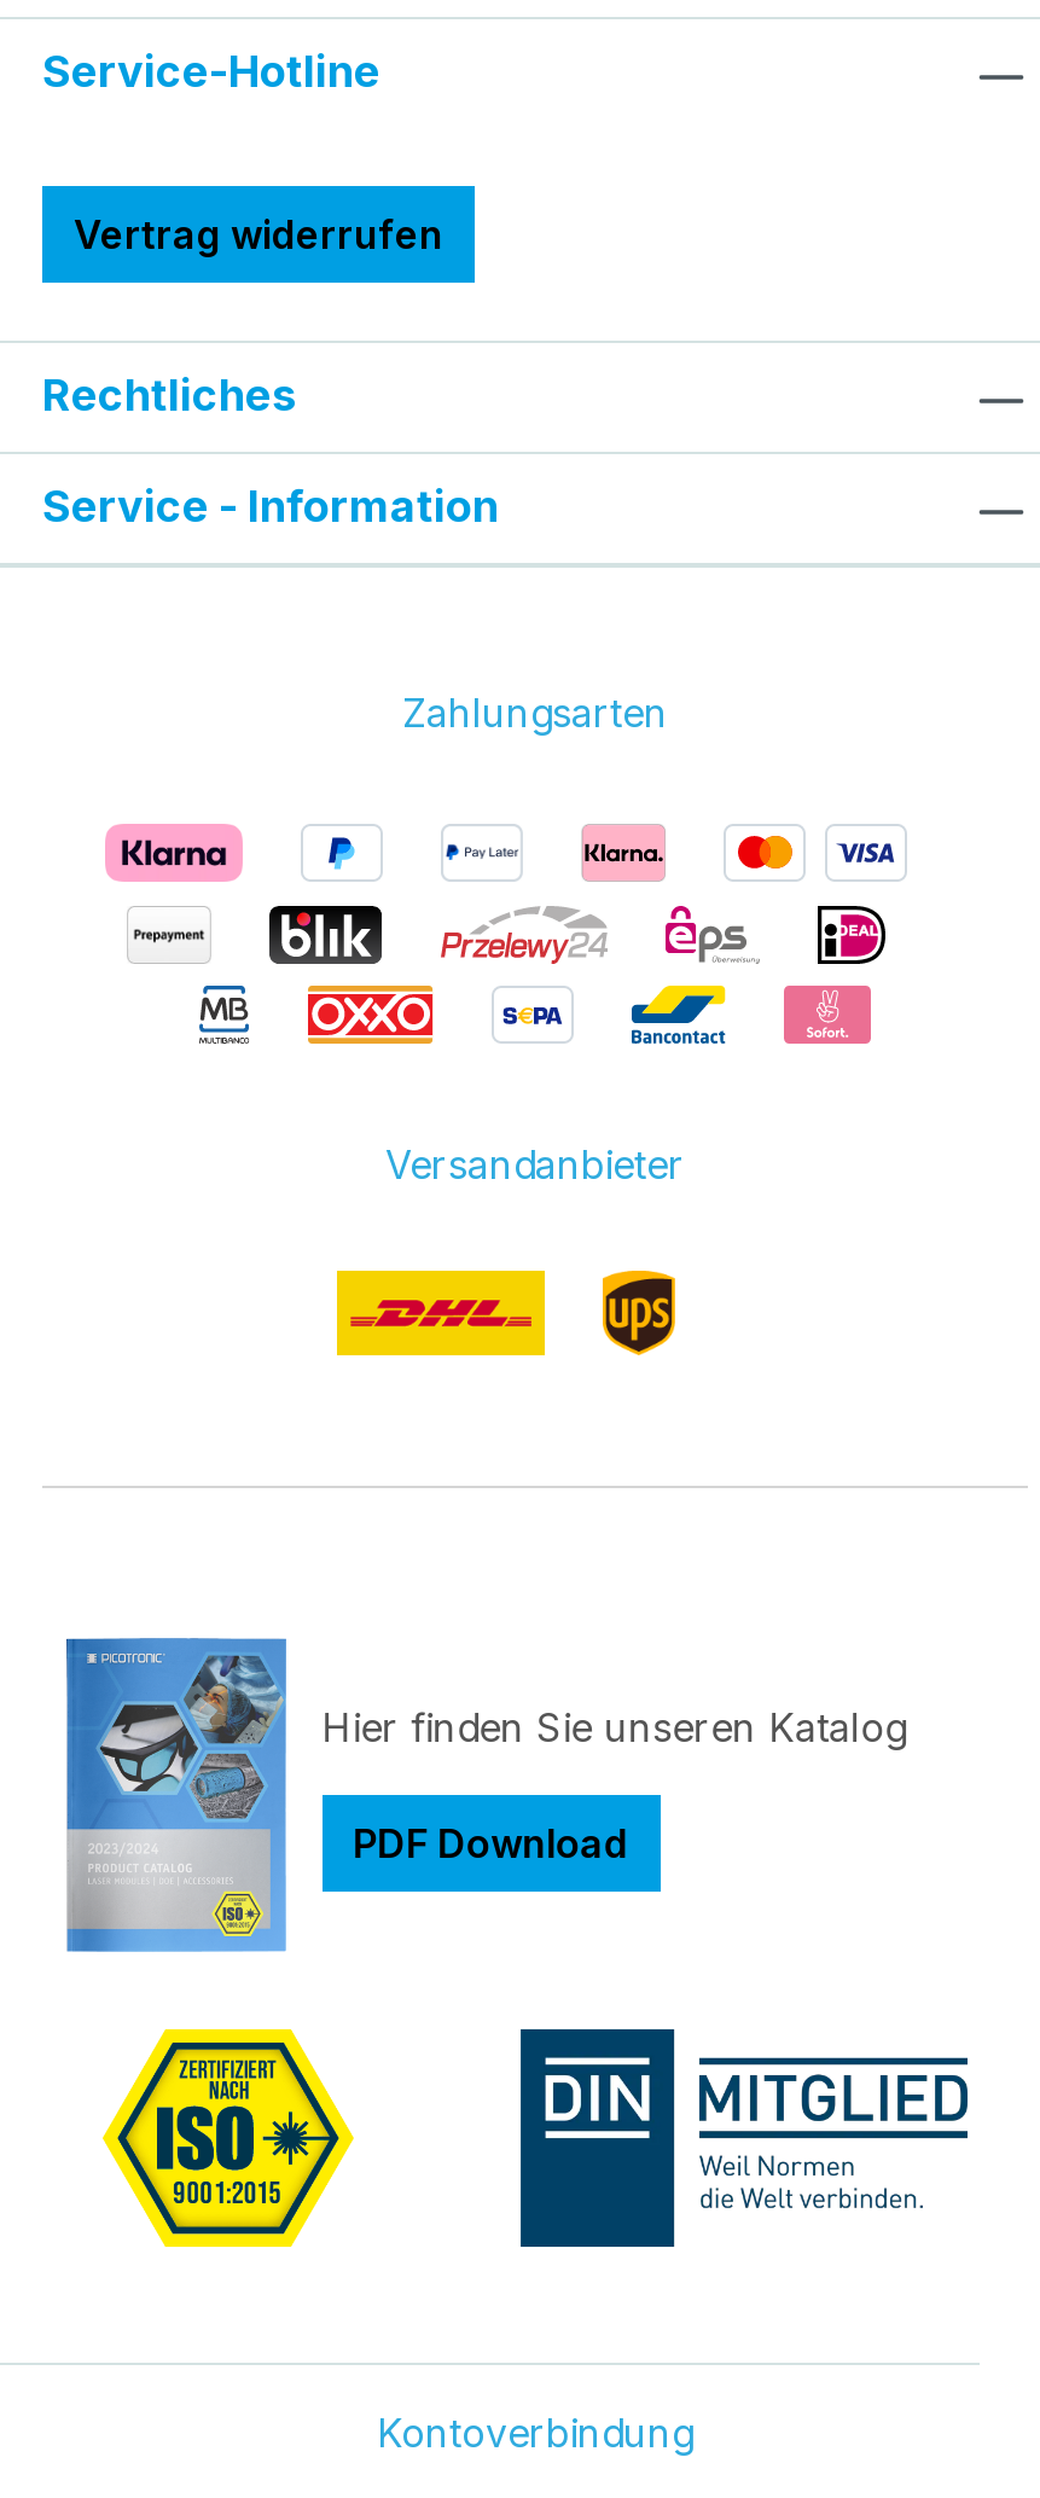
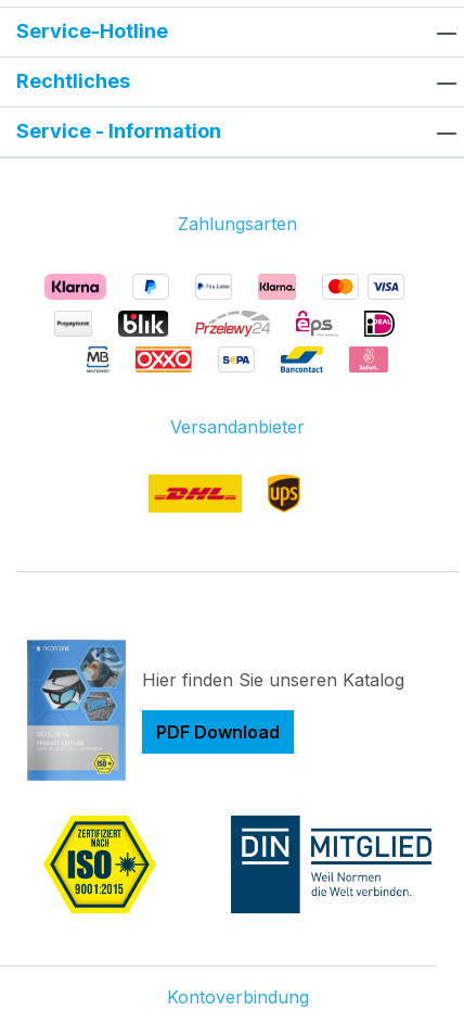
[74,211,443,260] Vertrag widerrufen -> none

